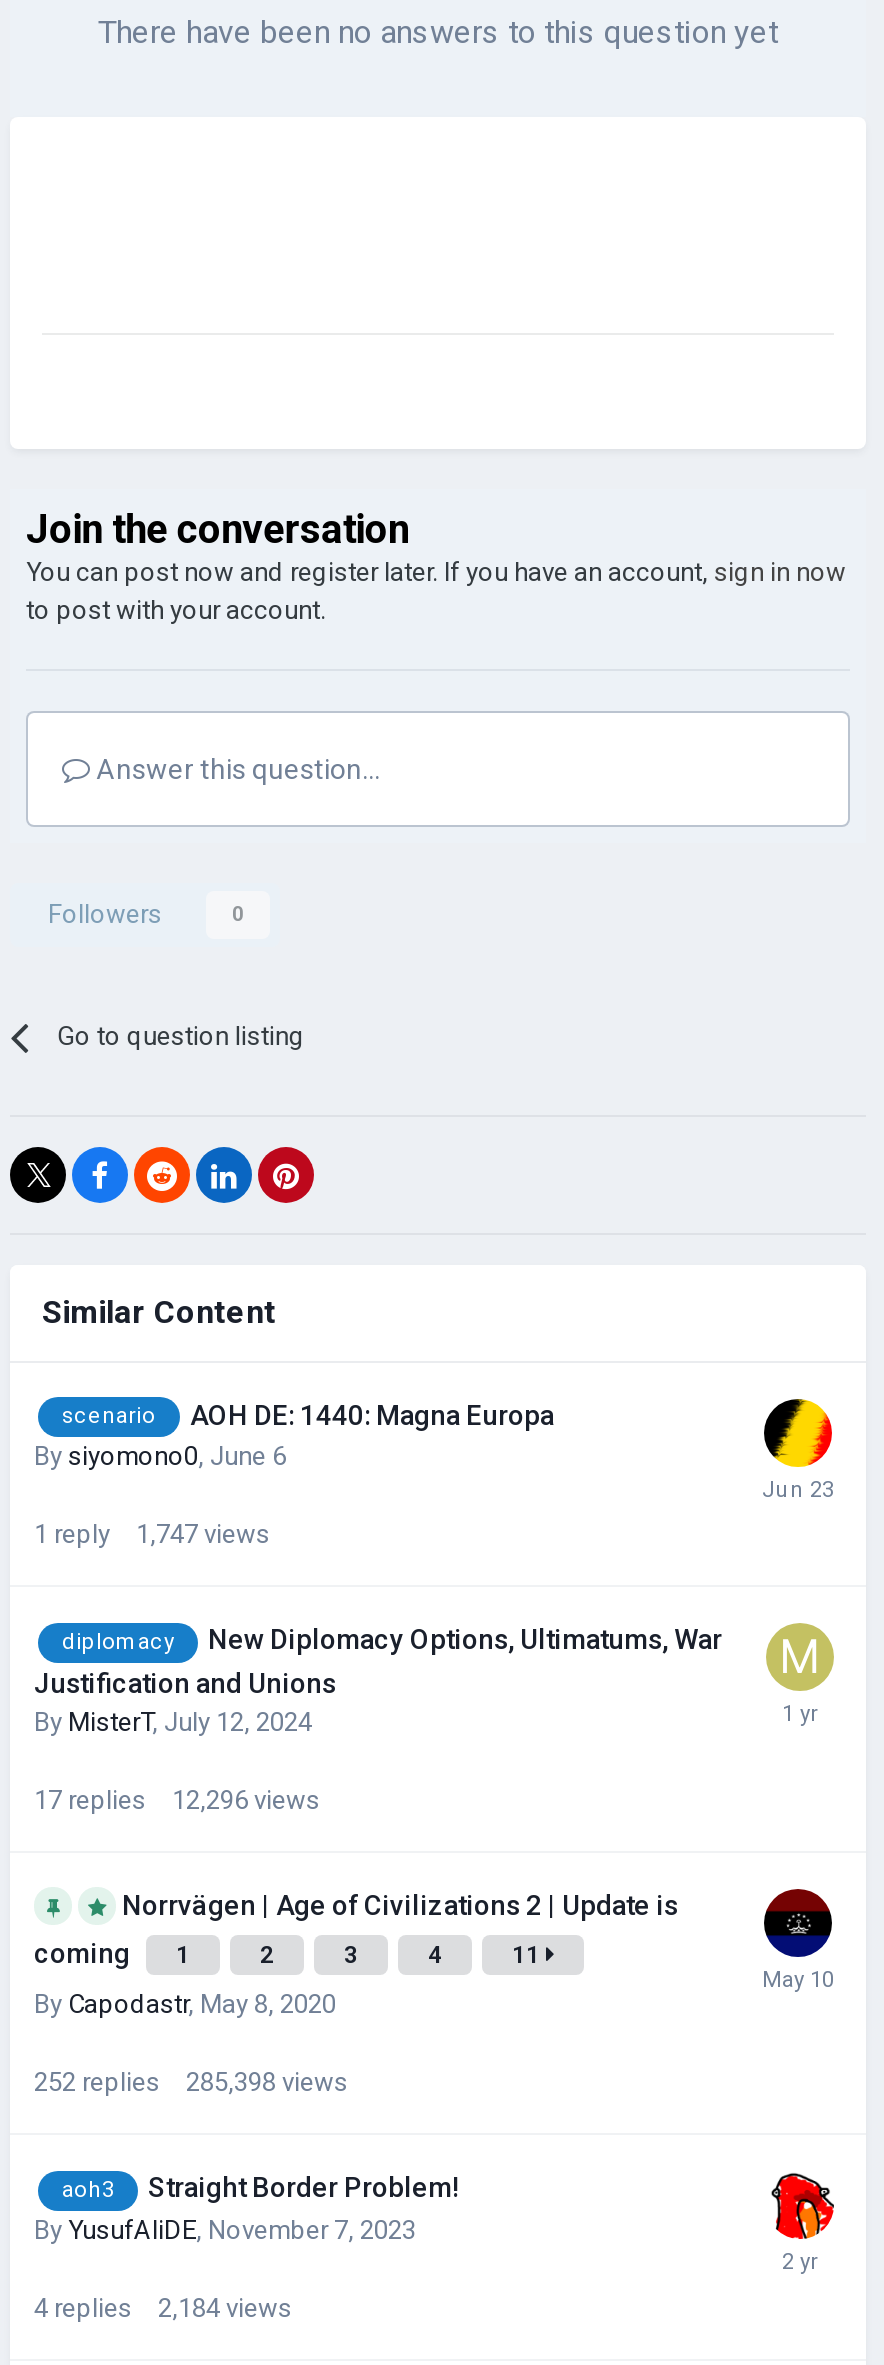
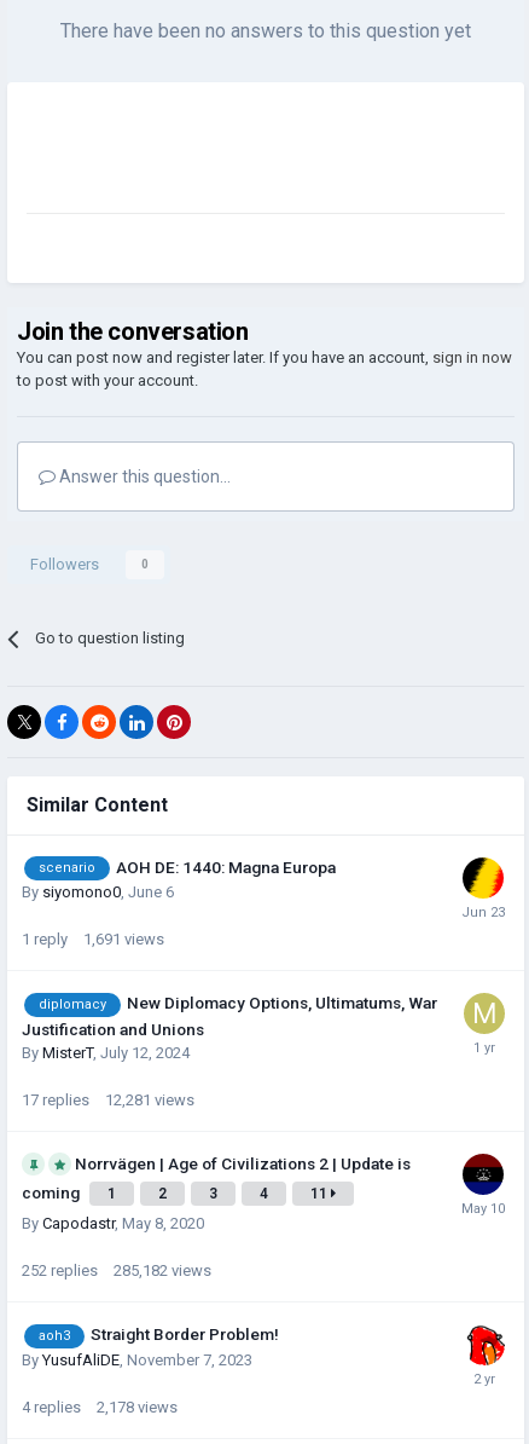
[34,1520,270,1550] 1 reply 1,747 views -> [22,930,164,949] 1 reply 1,691 views
[34,1785,320,1815] 17 replies 12,296 views -> [22,1091,194,1109] 17 replies 12,281 views
[34,2068,348,2098] 252 replies 285,398 views -> [22,1262,211,1280] 252 replies 285,182 views
[34,2292,292,2322] 4 replies 2,184 views -> [22,1398,178,1416] 4 replies 2,178 views

